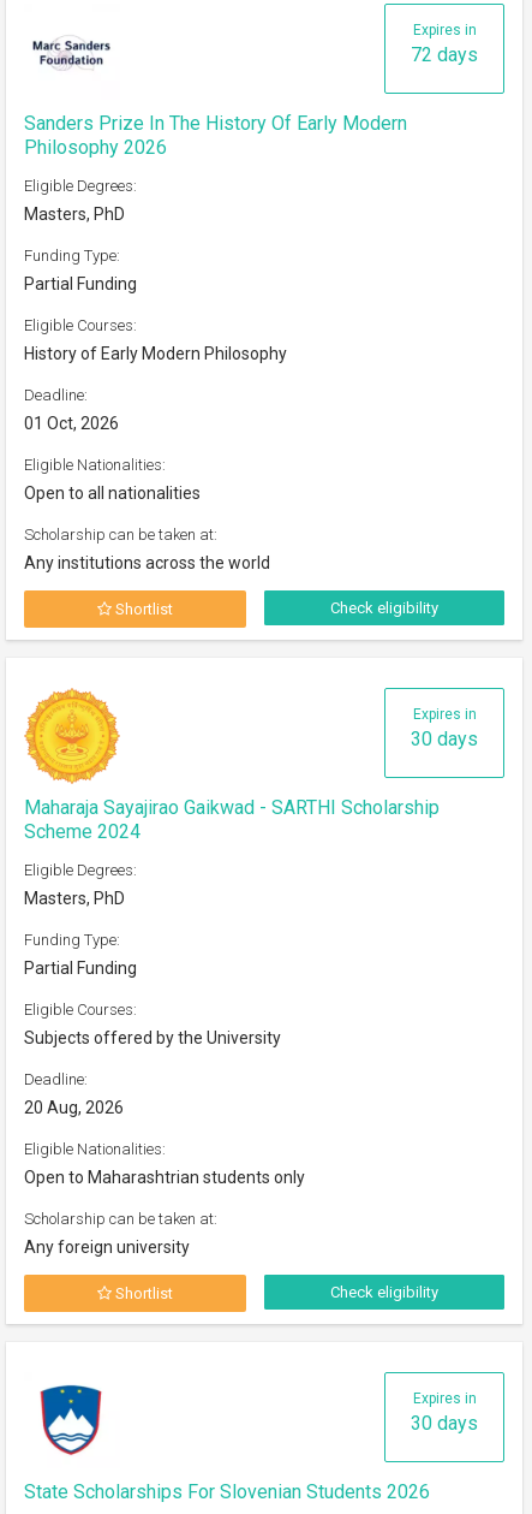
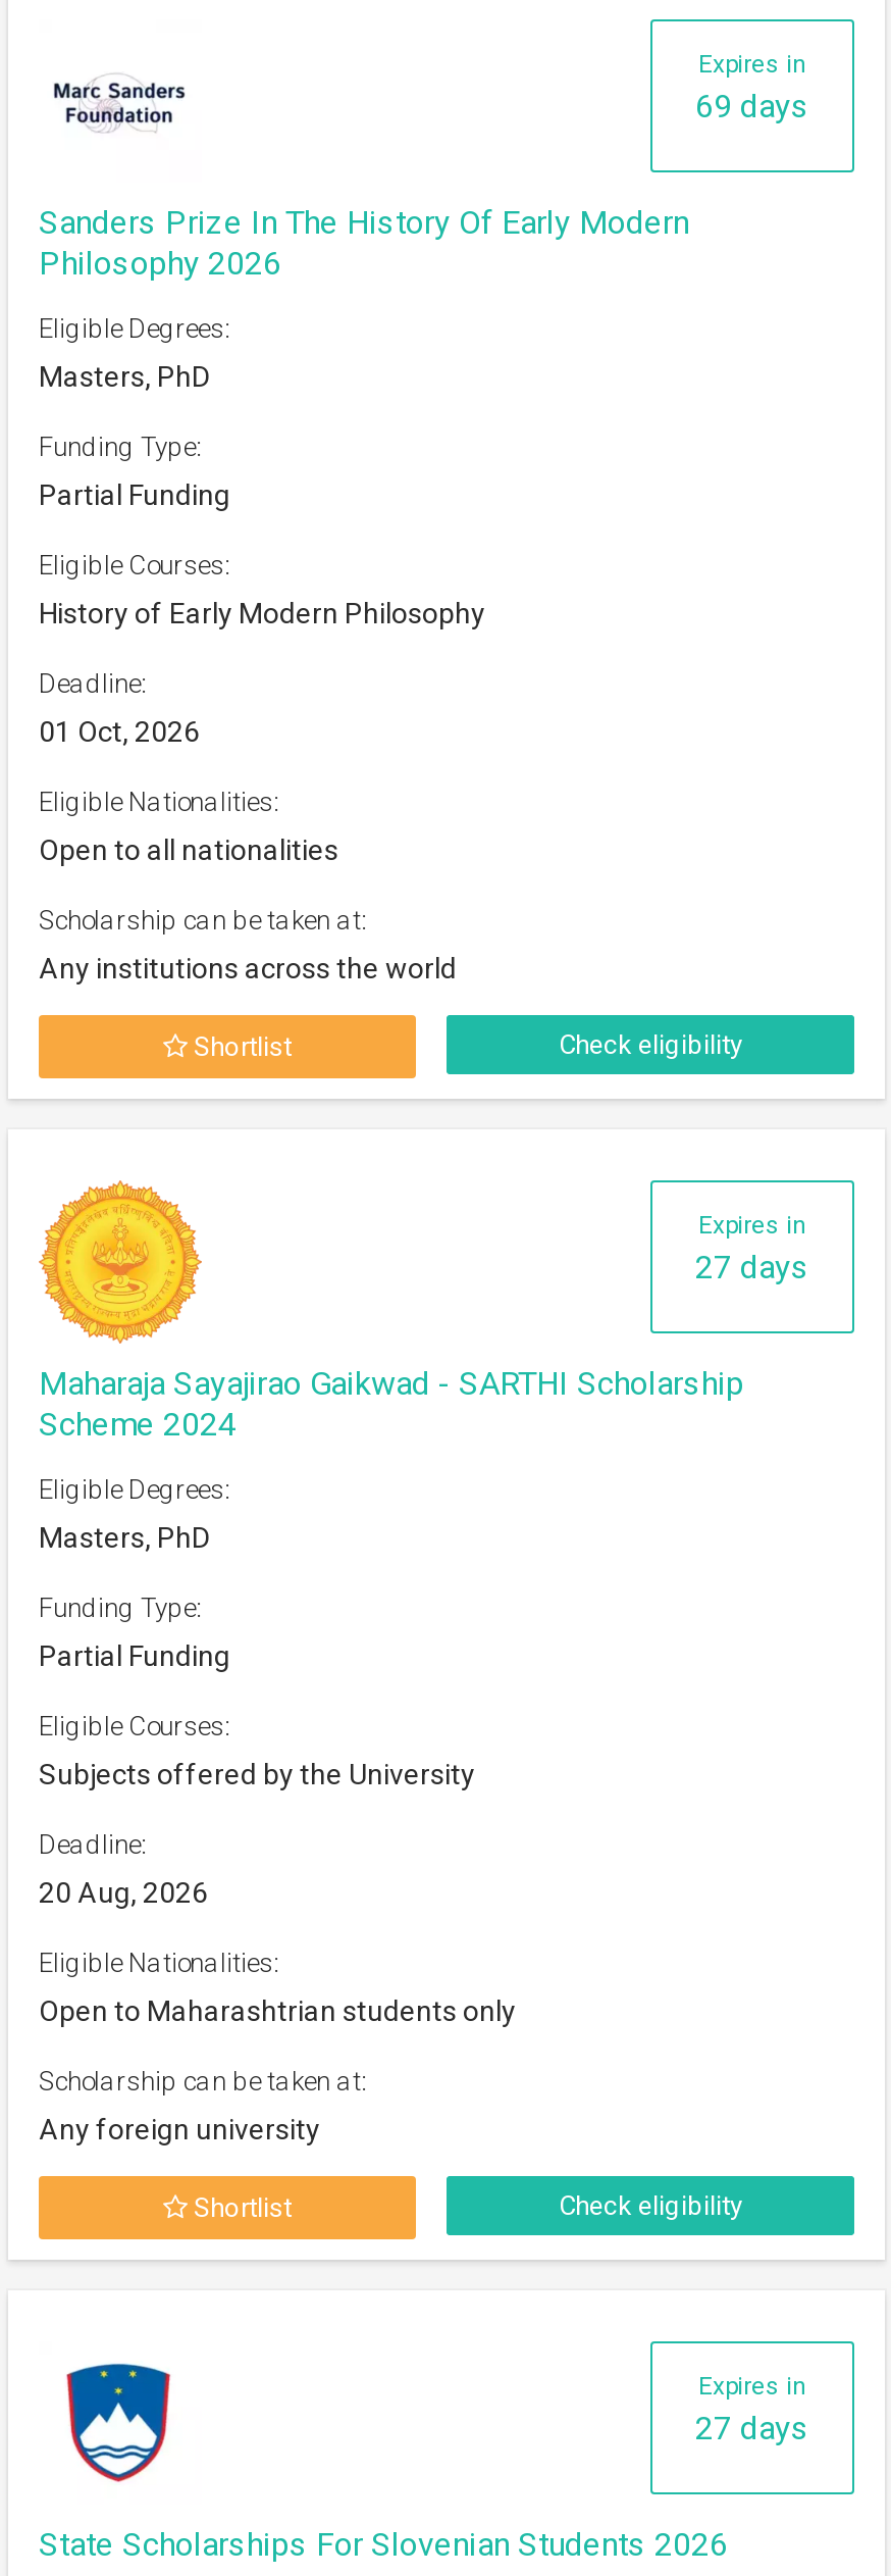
[411,43,478,66] 72 days -> [695,86,809,125] 69 days
[411,727,478,750] 30 days -> [695,1247,809,1286] 27 days
[411,1412,478,1434] 30 days -> [695,2408,809,2447] 27 days

